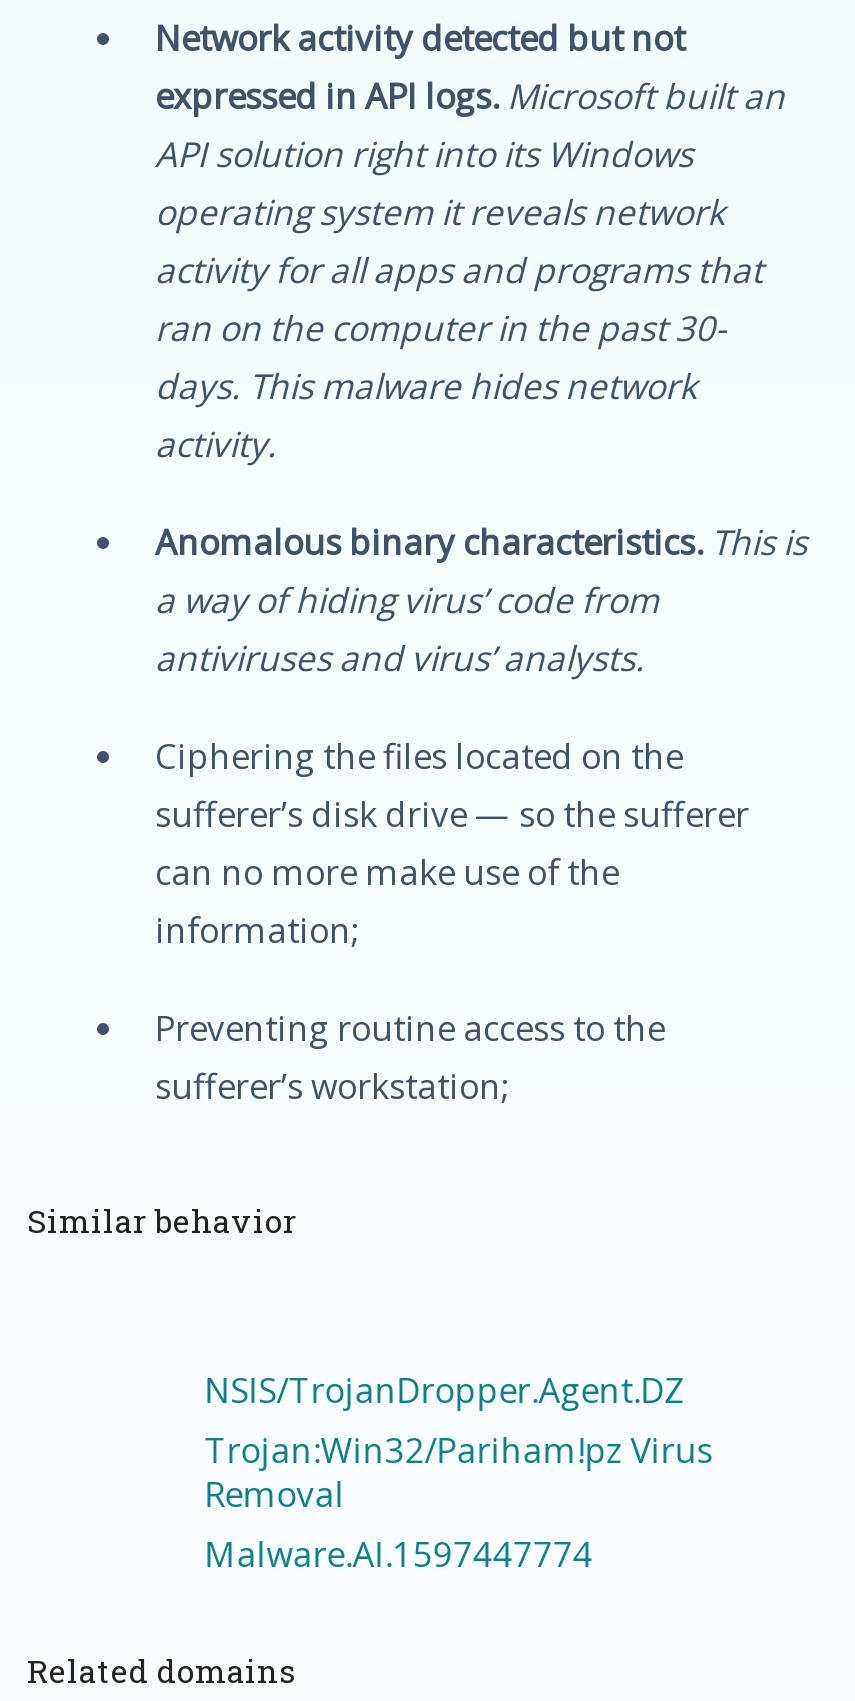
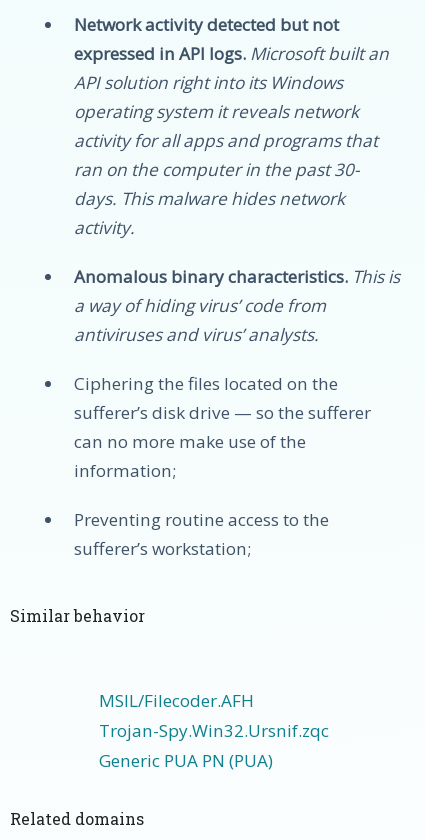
[205,1368,713,1578] NSIS/TrojanDropper.Agent.DZ | Trojan:Win32/Pariham!pz Virus | Removal | Malware.AI.1597447774 -> [99,689,329,772] MSIL/Filecoder.AFH | Trojan-Spy.Win32.Ursnif.zqc | Generic PUA PN (PUA)

